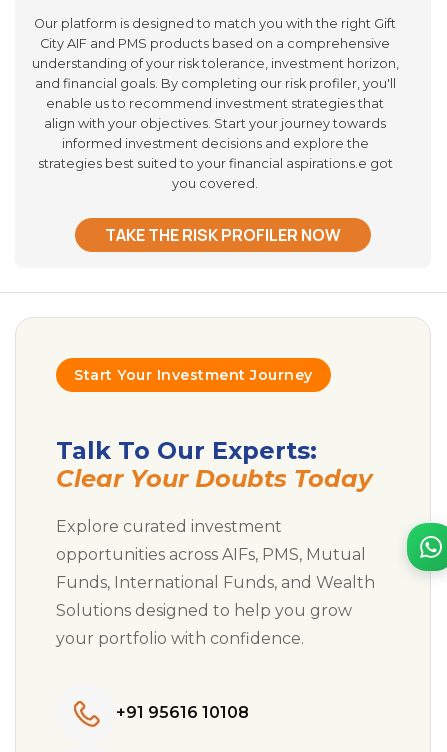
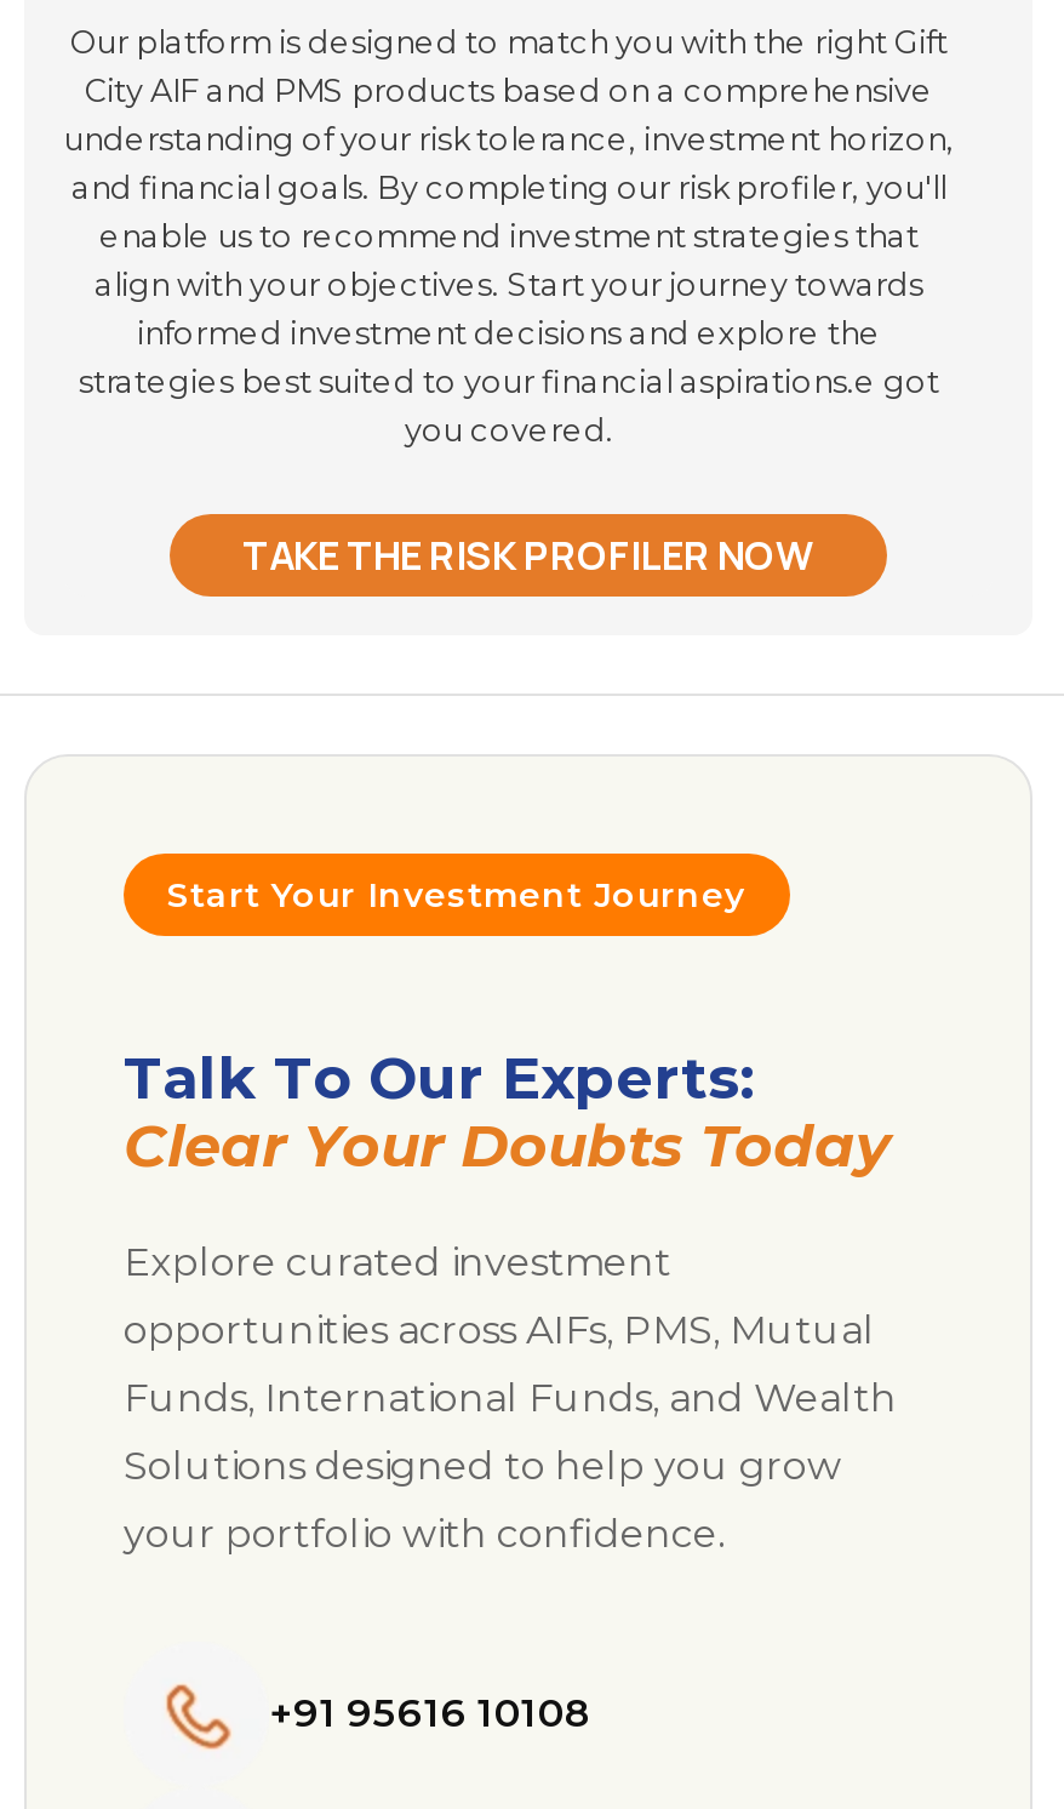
[406,522,444,573] [image] -> none

